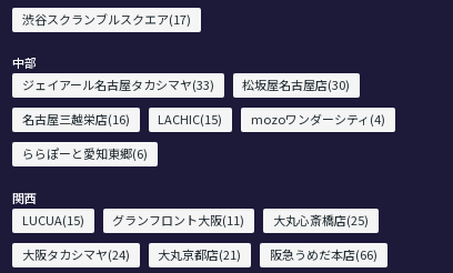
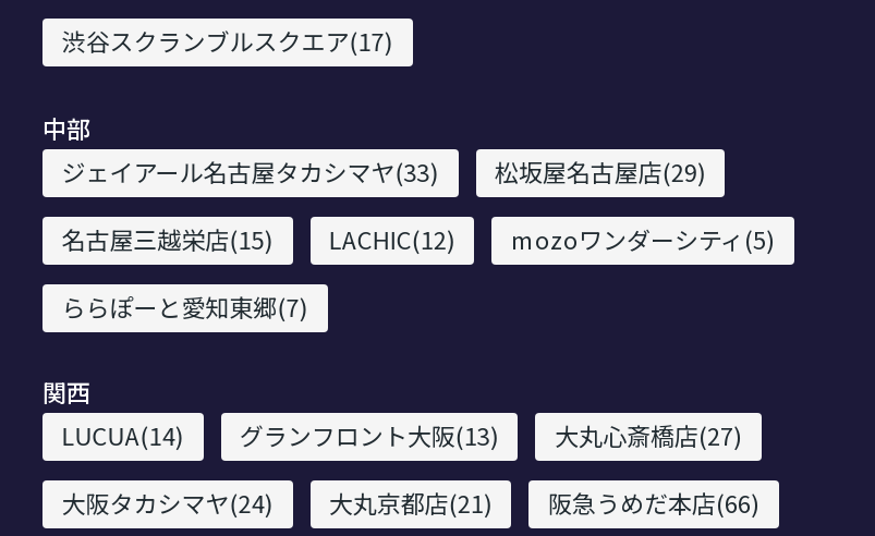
[242,76,350,94] 松坂屋名古屋店(30) -> [494,153,706,188] 松坂屋名古屋店(29)
[22,110,385,128] 名古屋三越栄店(16) | LACHIC(15) | mozoワンダーシティ(4) -> [62,221,775,256] 名古屋三越栄店(15) | LACHIC(12) | mozoワンダーシティ(5)
[22,145,147,162] ららぽーと愛知東郷(6) -> [62,288,308,323] ららぽーと愛知東郷(7)
[22,211,369,228] LUCUA(15) | グランフロント大阪(11) | 大丸心斎橋店(25) -> [62,418,742,453] LUCUA(14) | グランフロント大阪(13) | 大丸心斎橋店(27)

